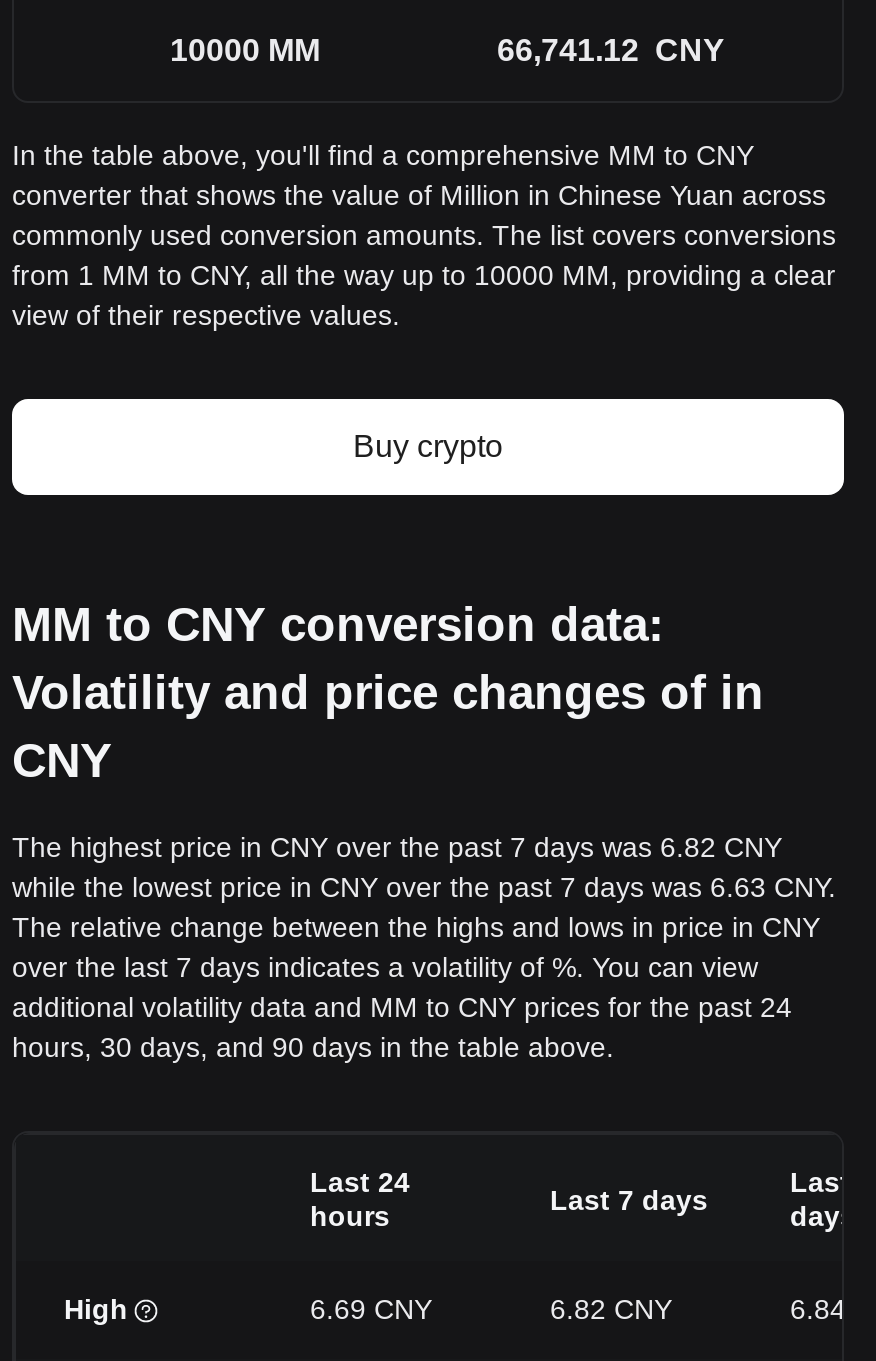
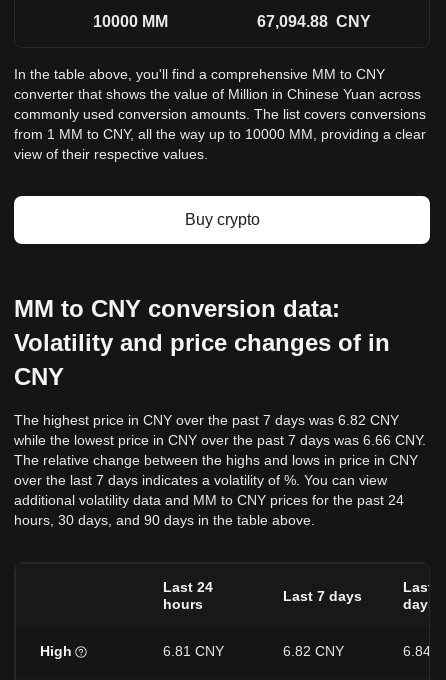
[497,33,725,67] 66,741.12 CNY -> [256,13,370,30] 67,094.88 CNY
[12,871,836,903] while the lowest price in CNY over the past 7 days was 6.63 CNY. -> [14,432,426,448] while the lowest price in CNY over the past 7 days was 6.66 CNY.
[310,1293,432,1325] 6.69 CNY -> [163,643,224,659] 6.81 CNY

